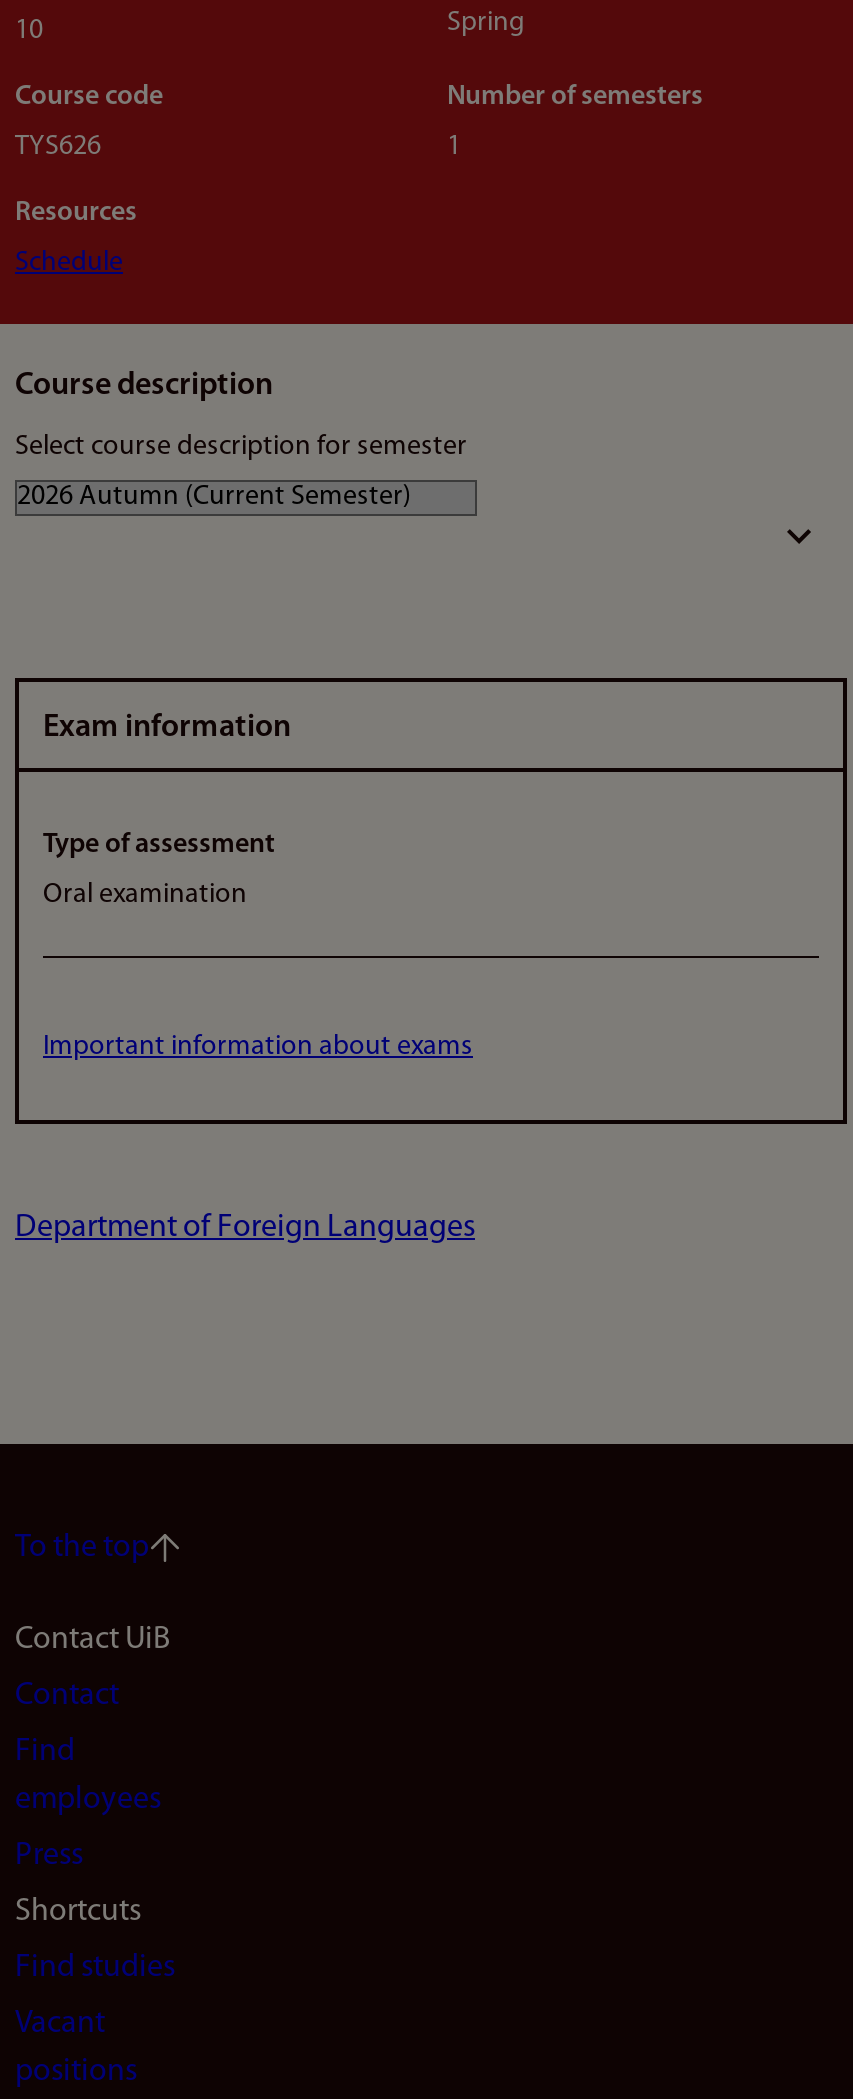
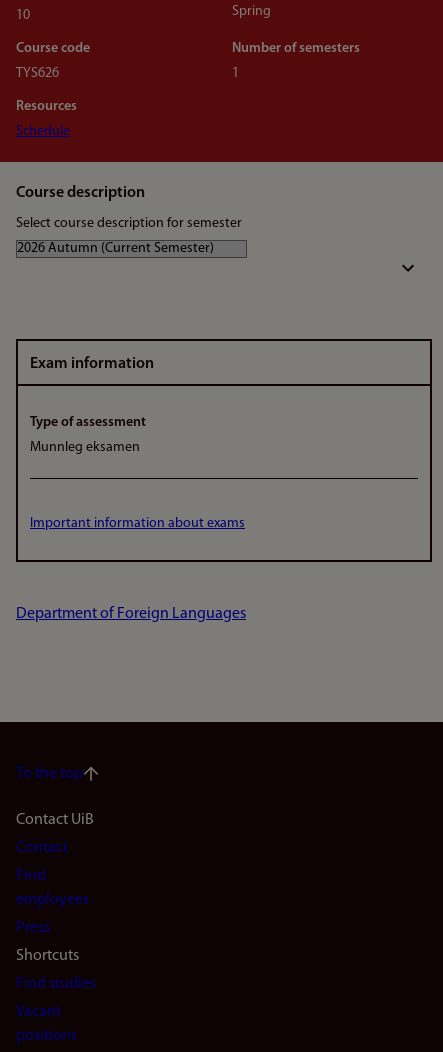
[43,880,247,910] Oral examination -> [30,440,140,455] Munnleg eksamen

